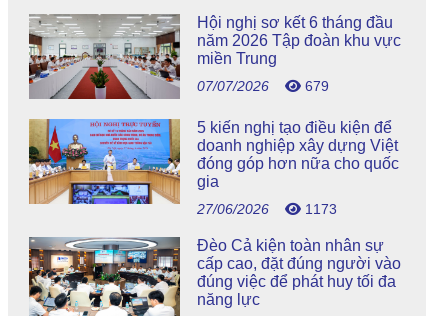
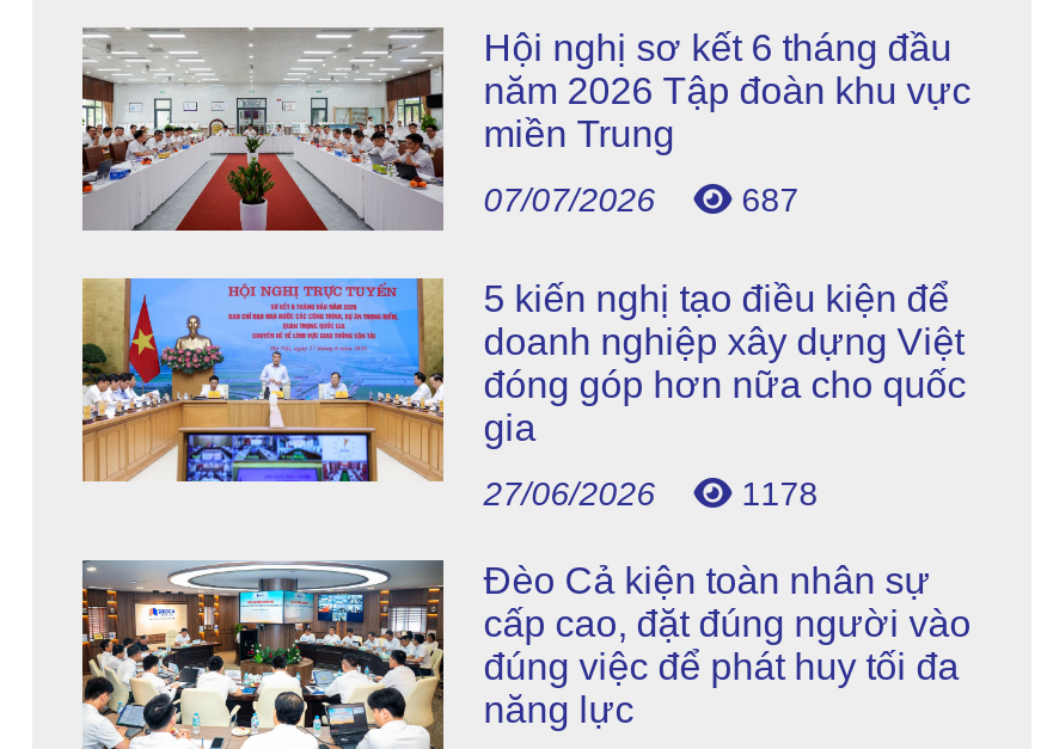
[197,78,329,94] 07/07/2026 679 -> [484,181,799,219] 07/07/2026 687
[197,201,337,217] 27/06/2026 1173 -> [484,475,818,513] 27/06/2026 1178

